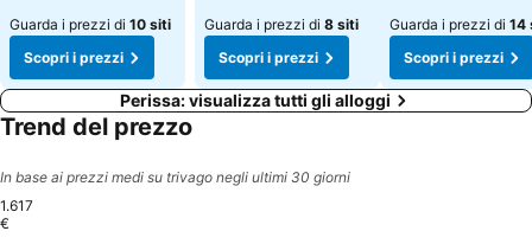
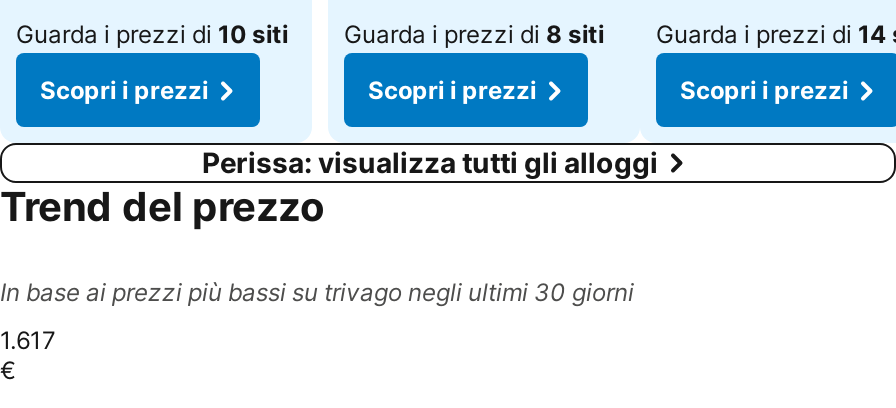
[0,168,350,186] In base ai prezzi medi su trivago negli ultimi 30 giorni -> [0,277,634,307] In base ai prezzi più bassi su trivago negli ultimi 30 giorni

